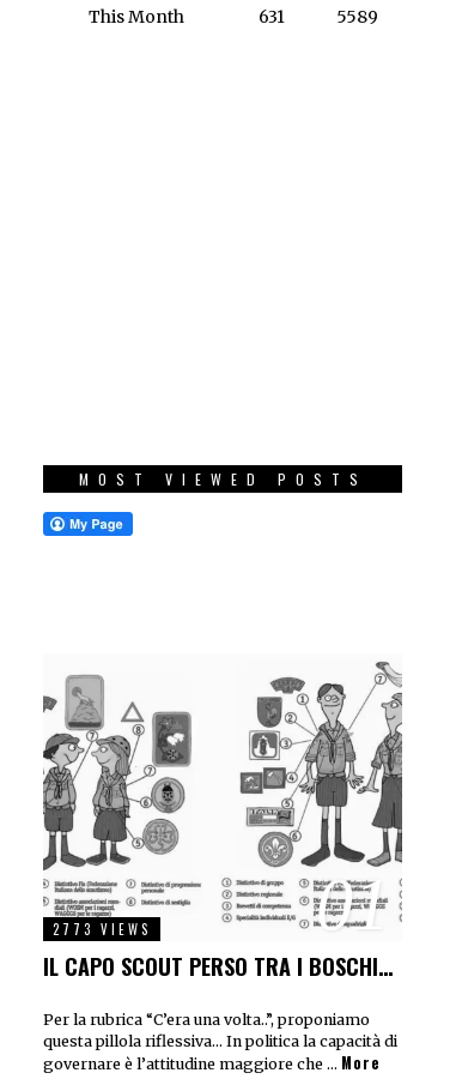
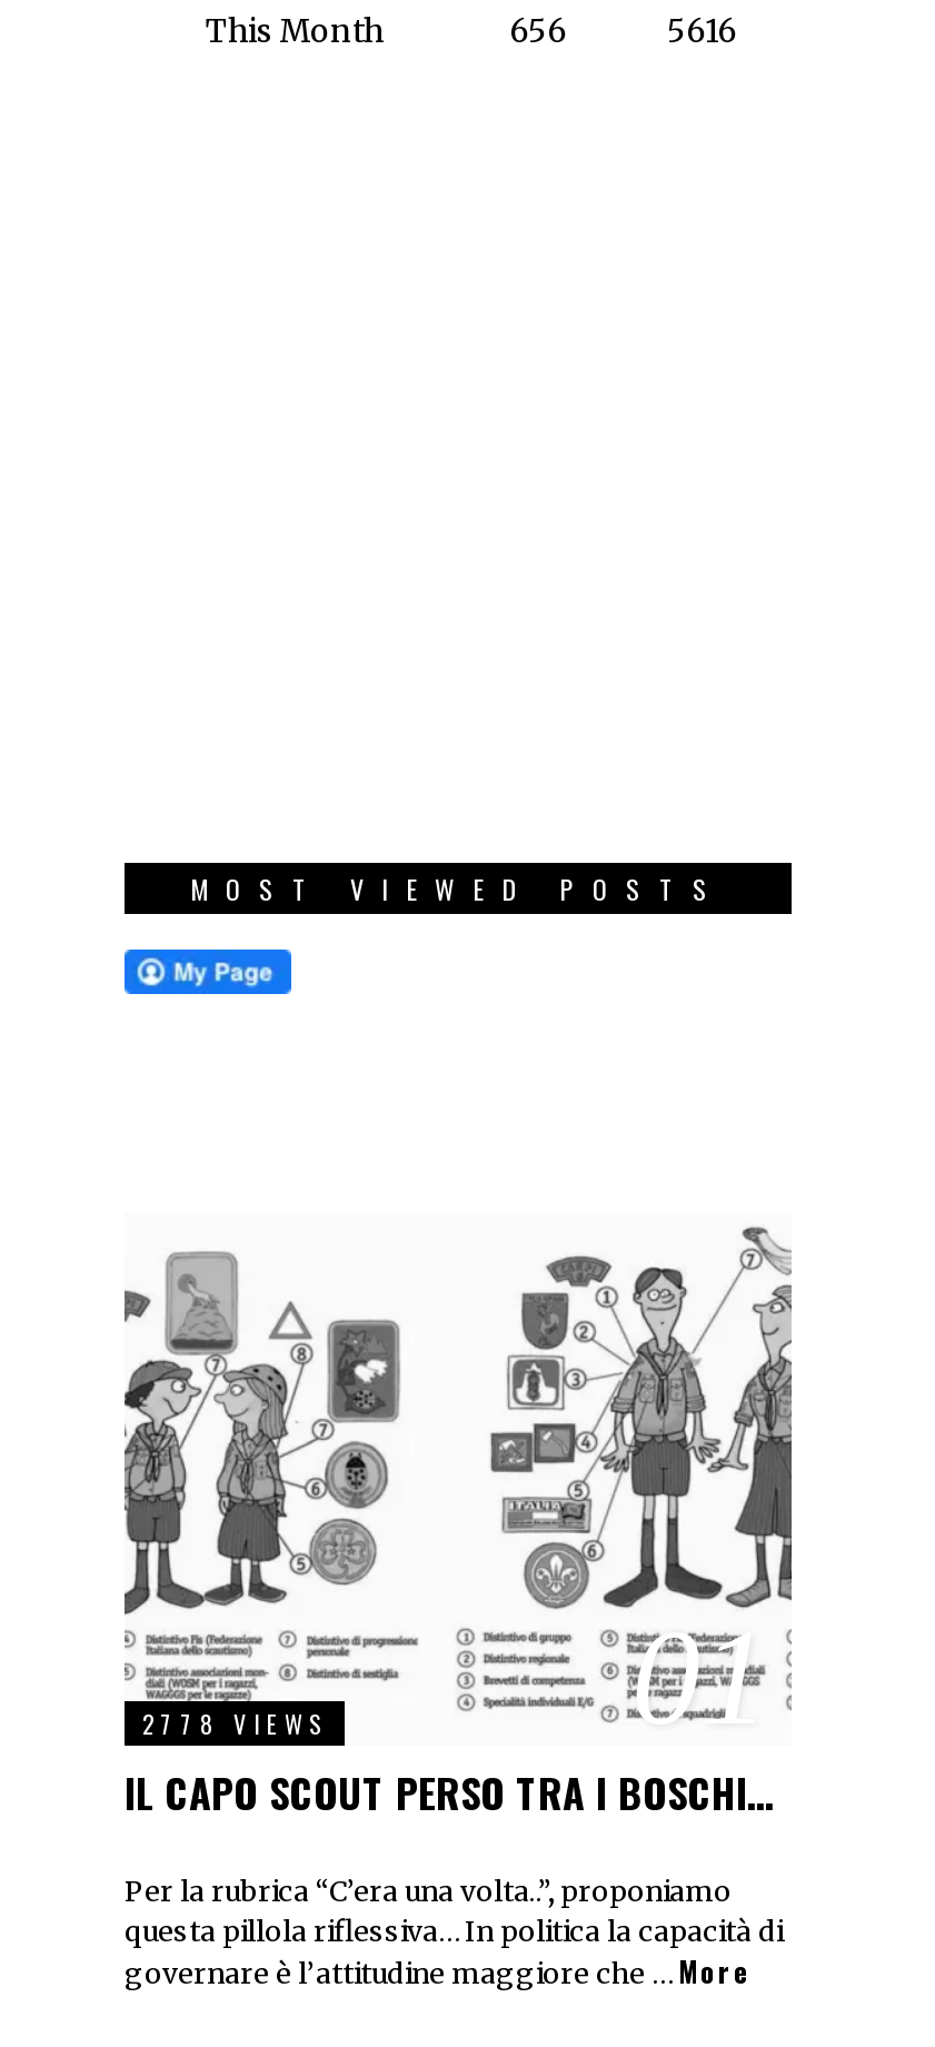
[258,6,284,28] 631 -> [510,10,568,50] 656
[336,6,378,28] 5589 -> [667,10,738,50] 5616
[53,920,151,939] 2773 VIEWS -> [142,1705,327,1741] 2778 VIEWS

